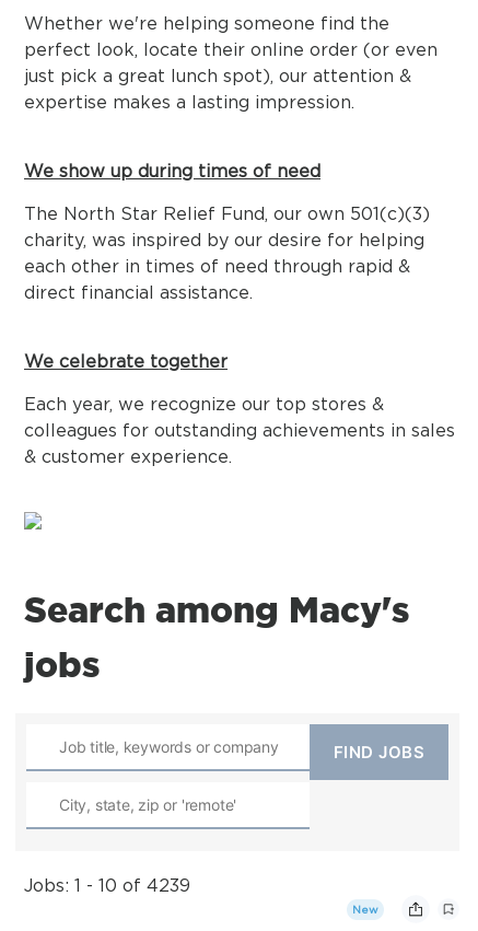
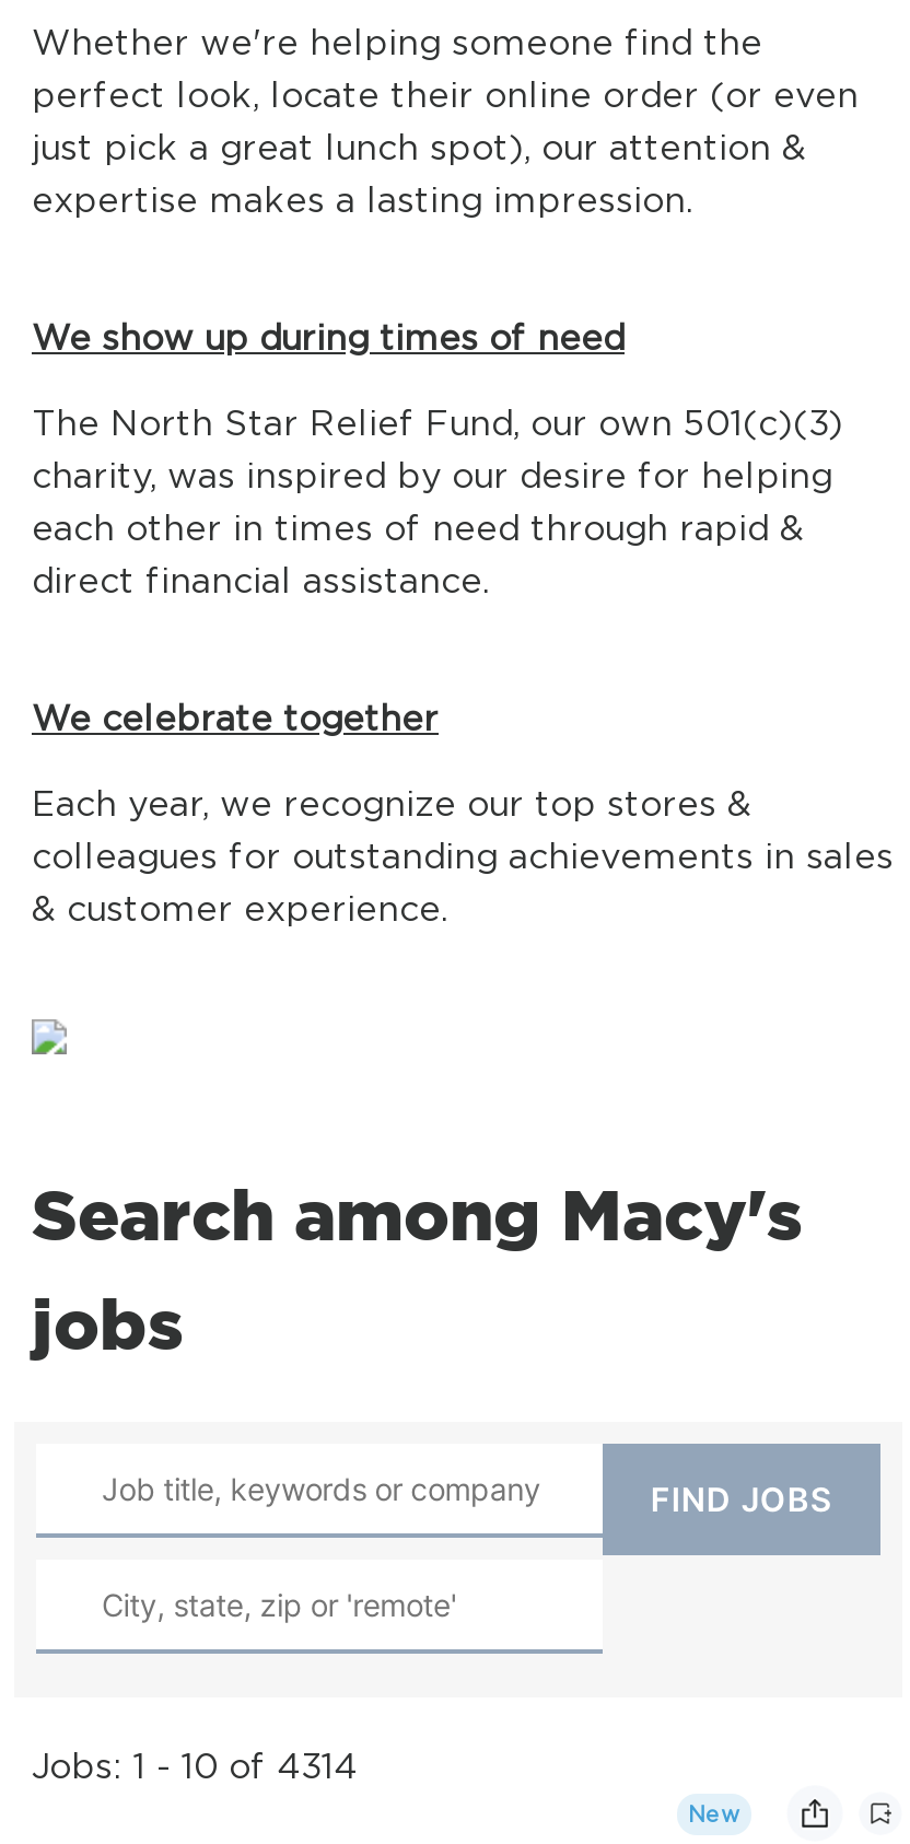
[24,875,190,895] Jobs: 1 - 10 of 4239 -> [32,1746,358,1785] Jobs: 1 - 10 of 4314

